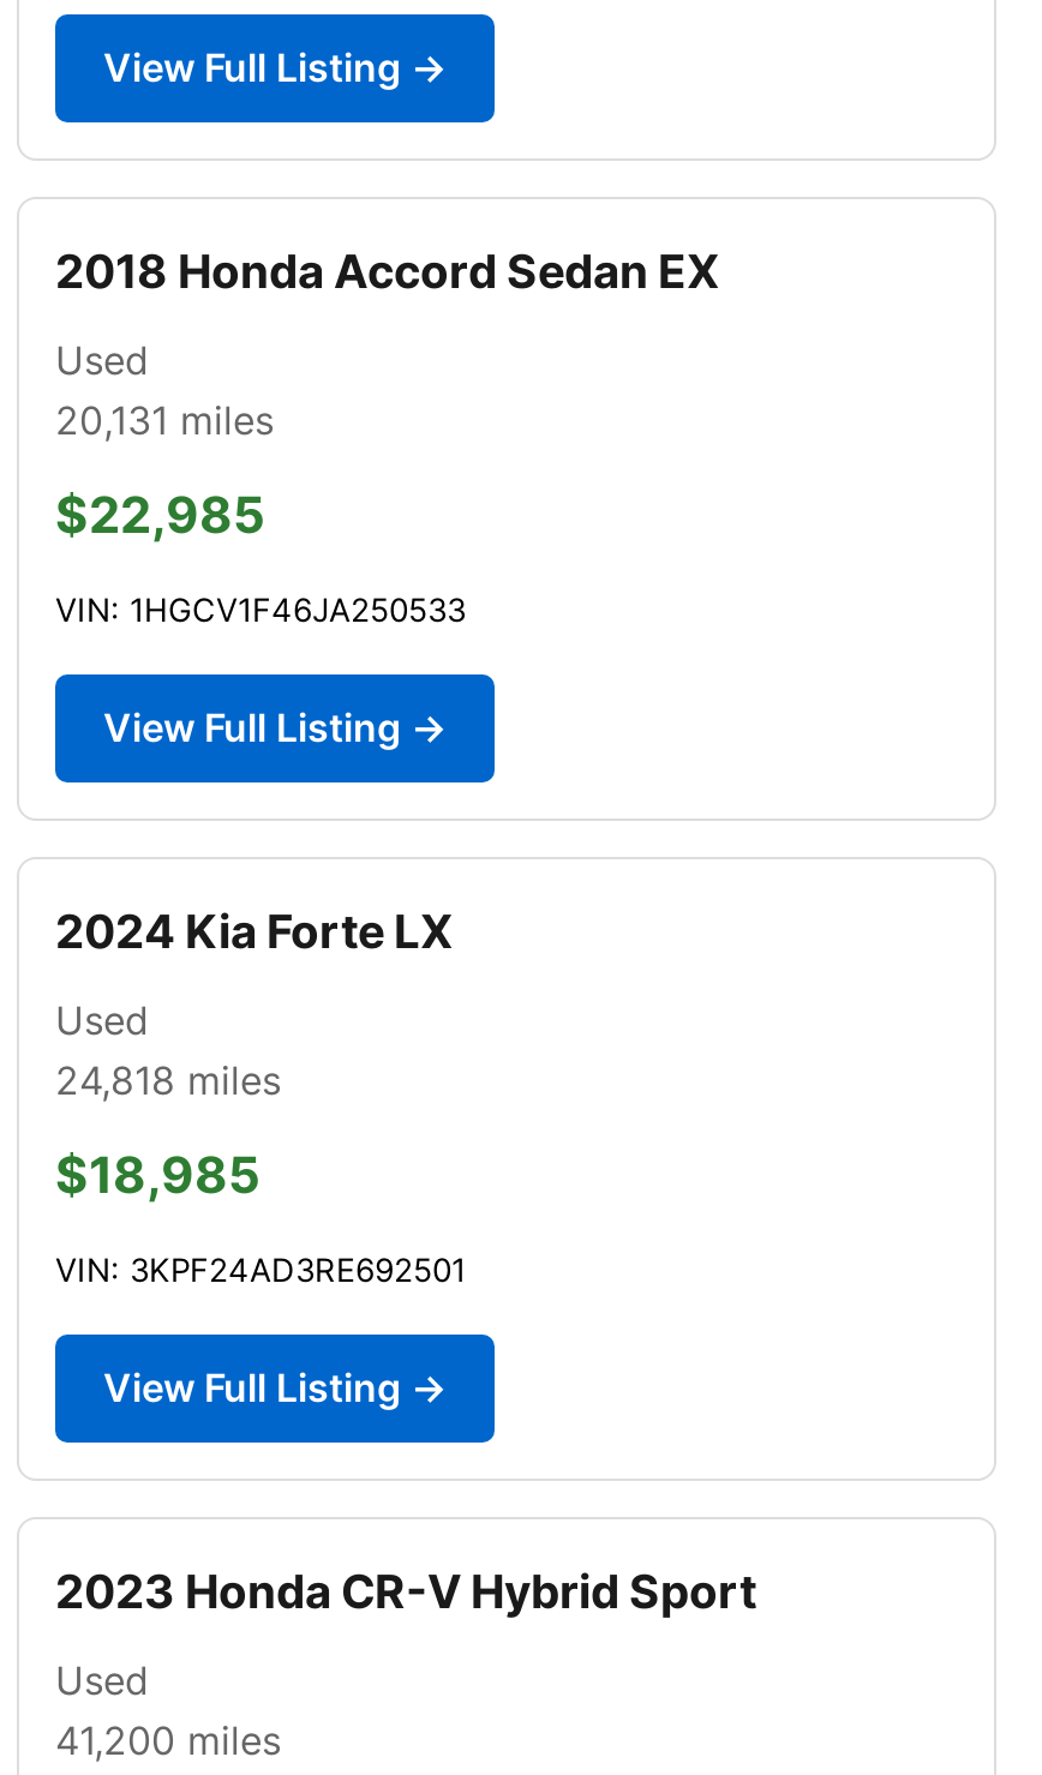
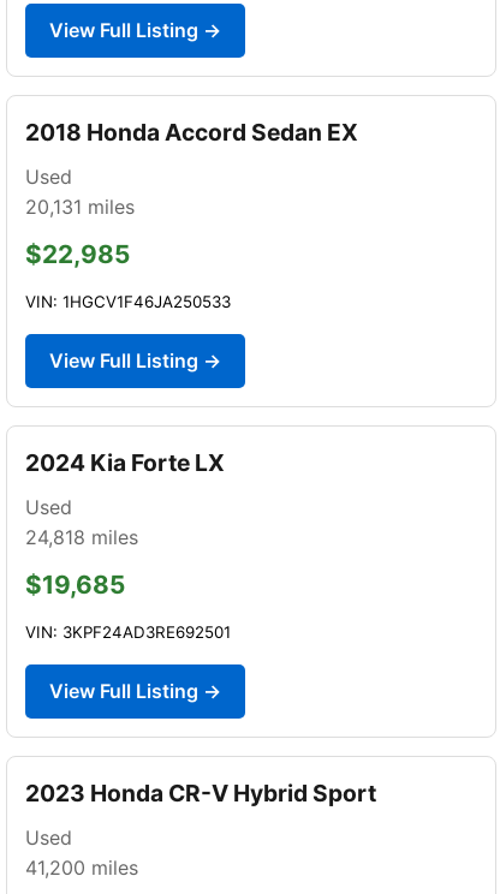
[55,1145,259,1205] $18,985 -> [25,569,125,599] $19,685

